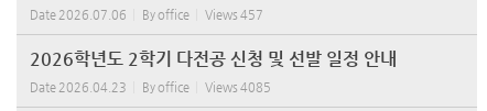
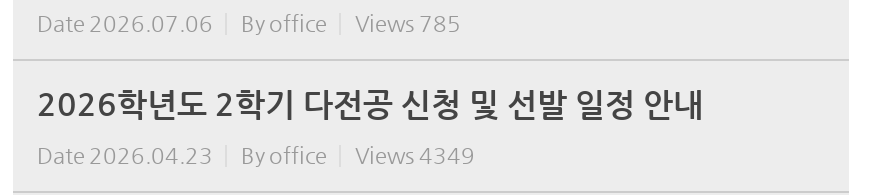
[30,8,263,22] Date 2026.07.06 By office Views 457 -> [37,12,461,38] Date 2026.07.06 By office Views 785
[30,81,271,95] Date 2026.04.23 By office Views 4085 -> [37,144,475,170] Date 2026.04.23 By office Views 4349

